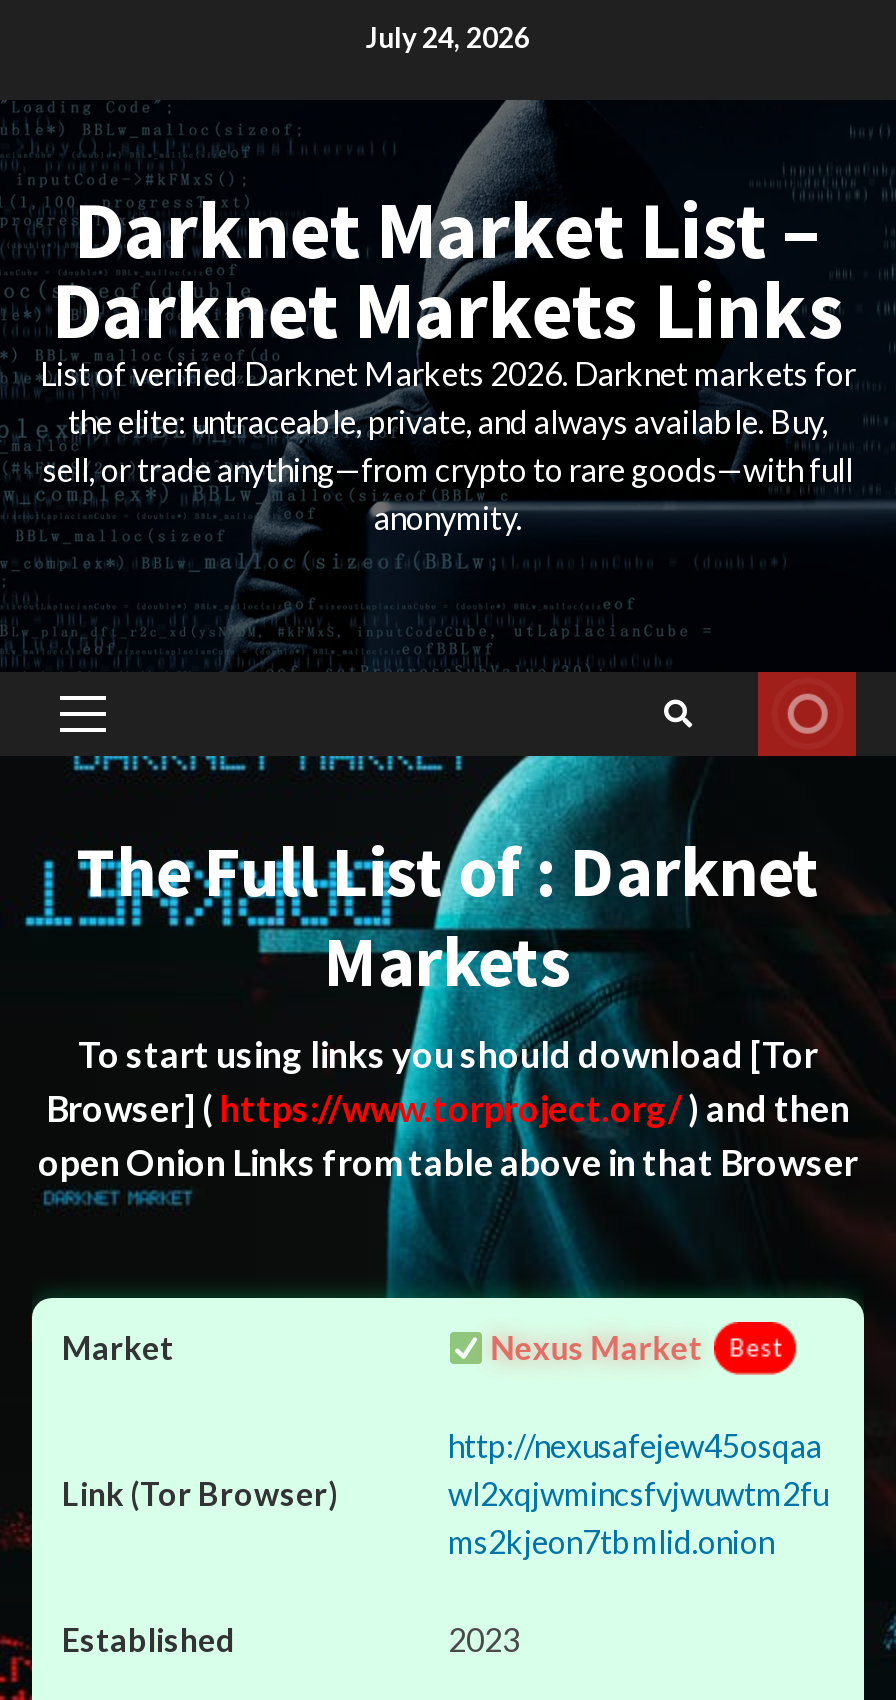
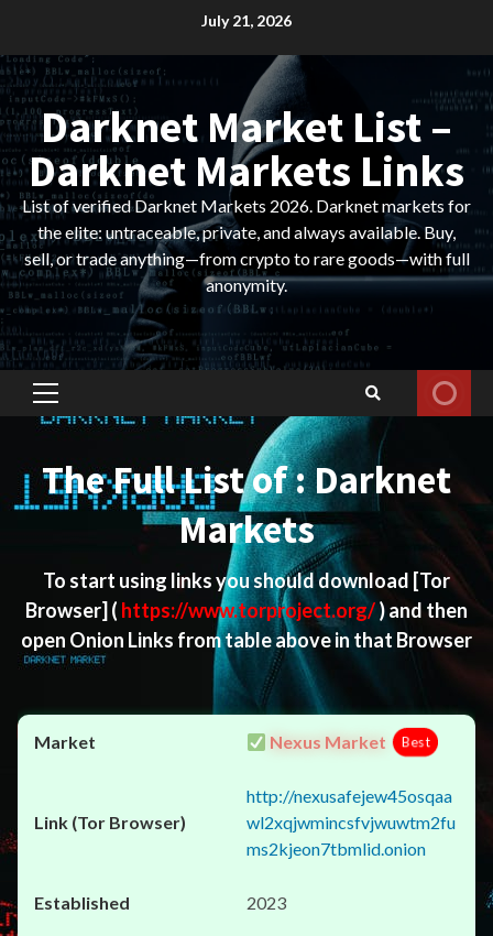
[366,19,530,53] July 24, 2026 -> [201,10,292,29] July 21, 2026

